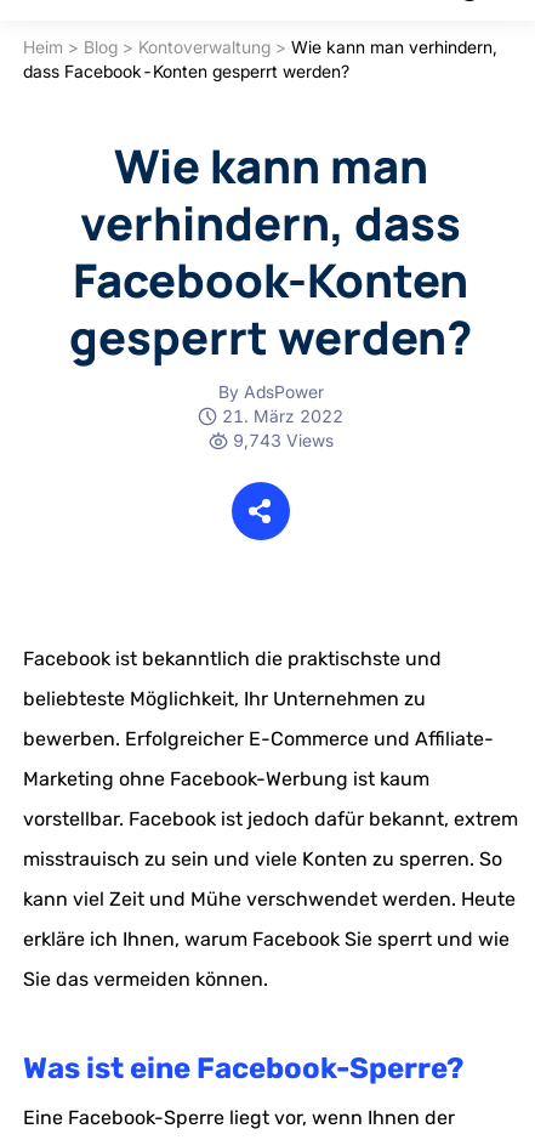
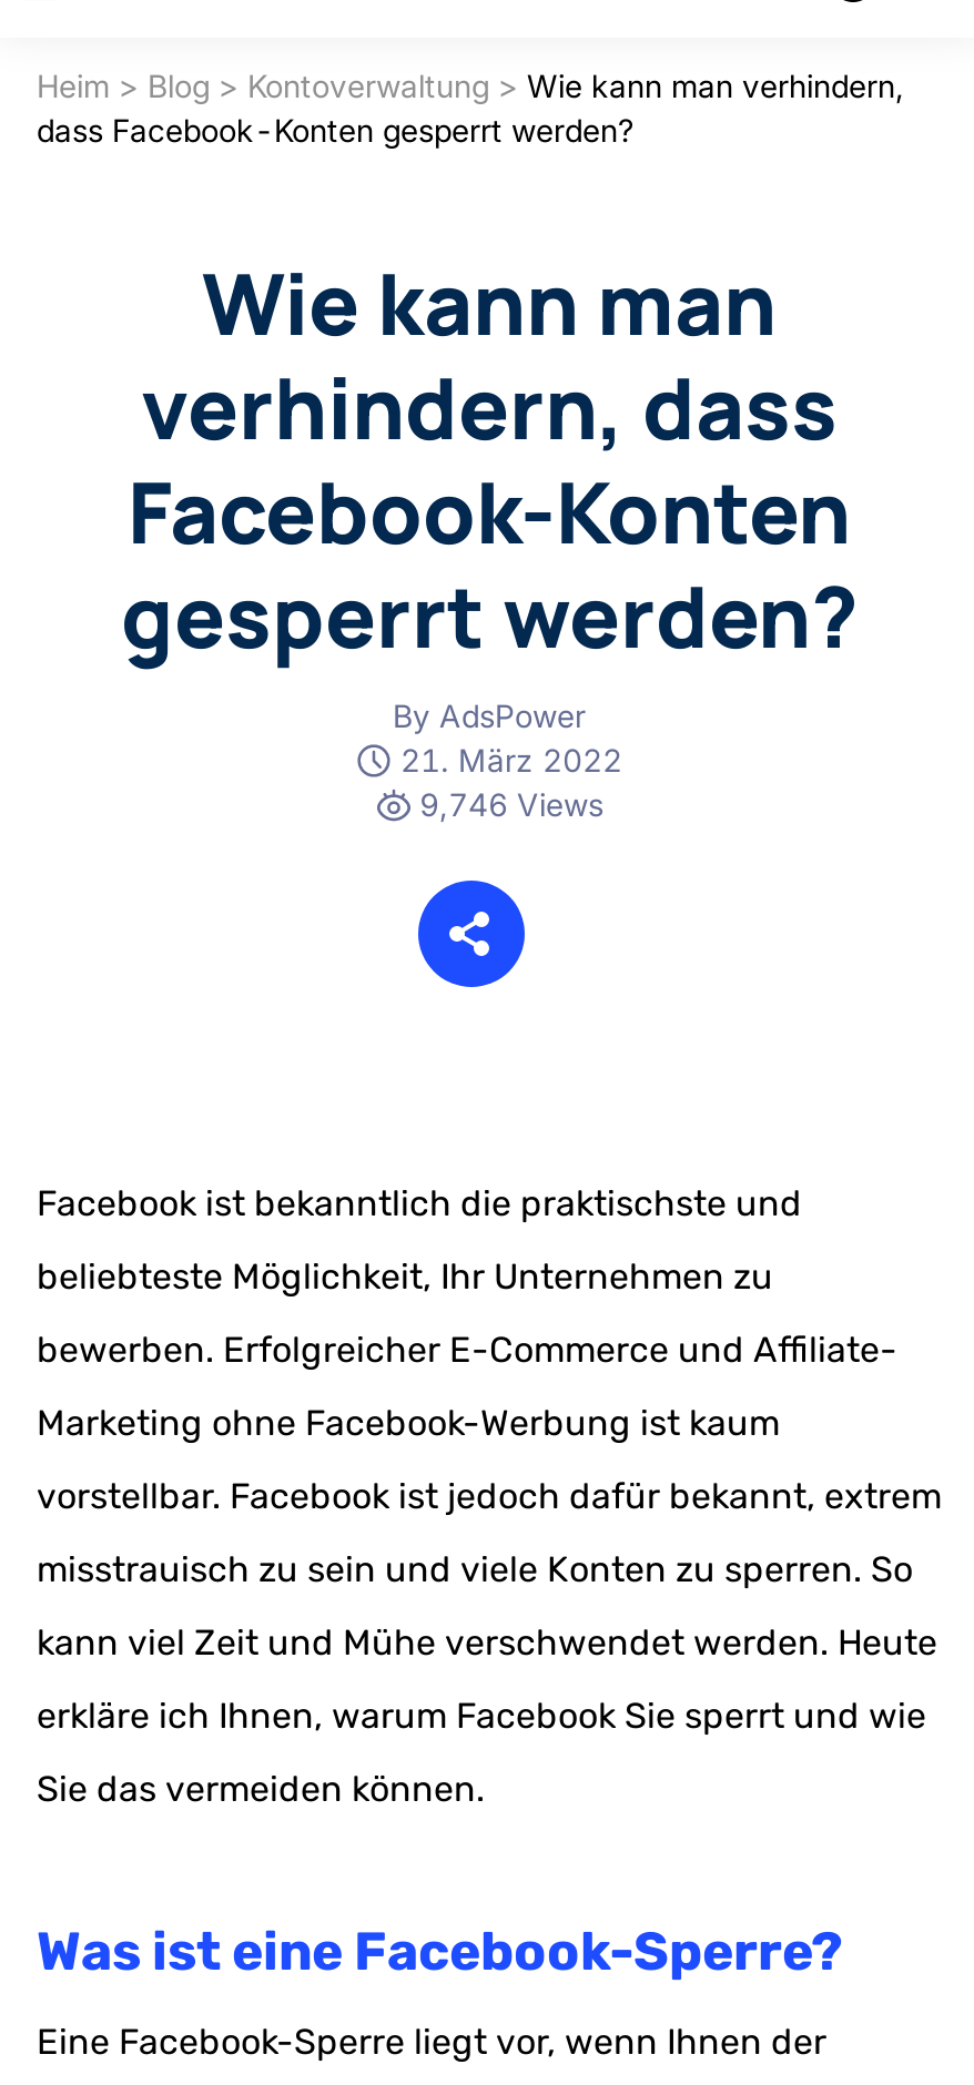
[232,430,333,450] 9,743 Views -> [419,785,603,823] 9,746 Views

